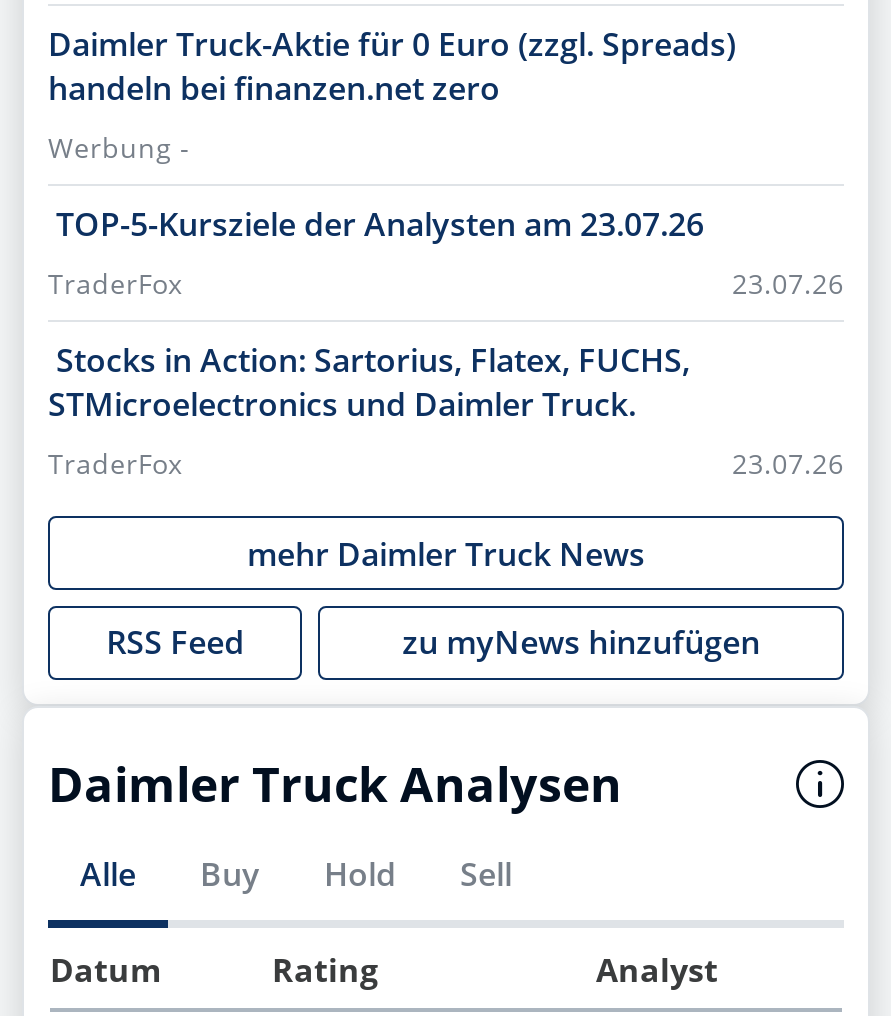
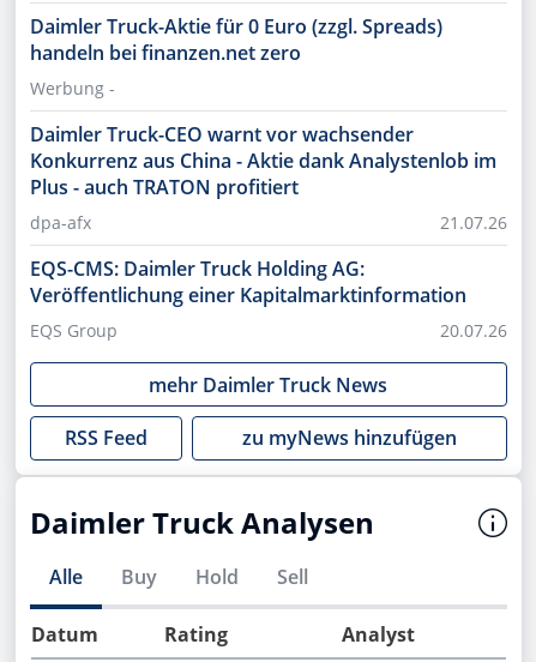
[56,203,704,247] TOP-5-Kursziele der Analysten am 23.07.26 -> [30,122,496,201] Daimler Truck-CEO warnt vor wachsender | Konkurrenz aus China - Aktie dank Analystenlob im | Plus - auch TRATON profitiert
[48,265,844,303] 23.07.26 | TraderFox -> [30,212,507,234] 21.07.26 | dpa-afx
[48,339,690,427] Stocks in Action: Sartorius, Flatex, FUCHS, | STMicroelectronics und Daimler Truck. -> [30,256,466,309] EQS-CMS: Daimler Truck Holding AG: | Veröffentlichung einer Kapitalmarktinformation
[48,445,844,483] 23.07.26 | TraderFox -> [30,319,507,342] 20.07.26 | EQS Group

